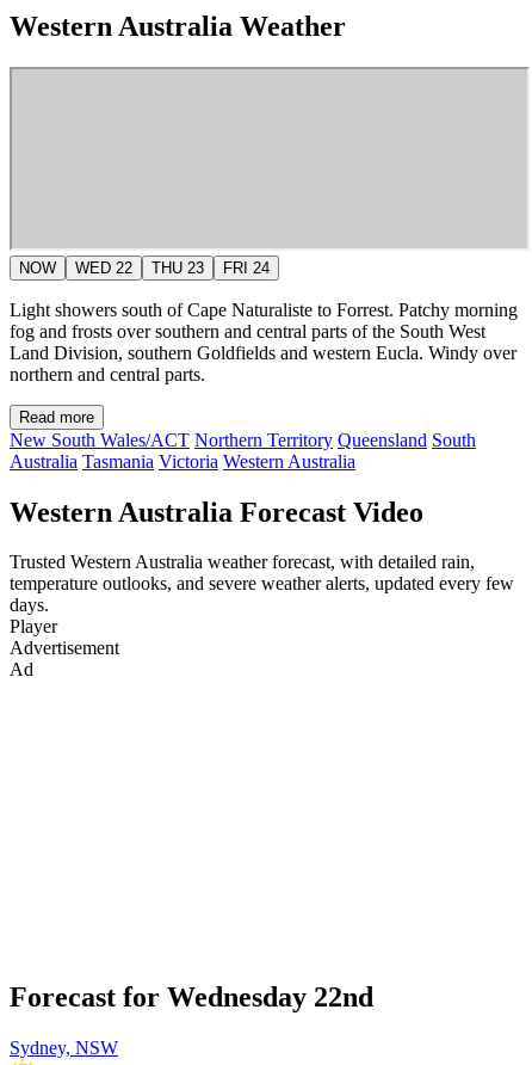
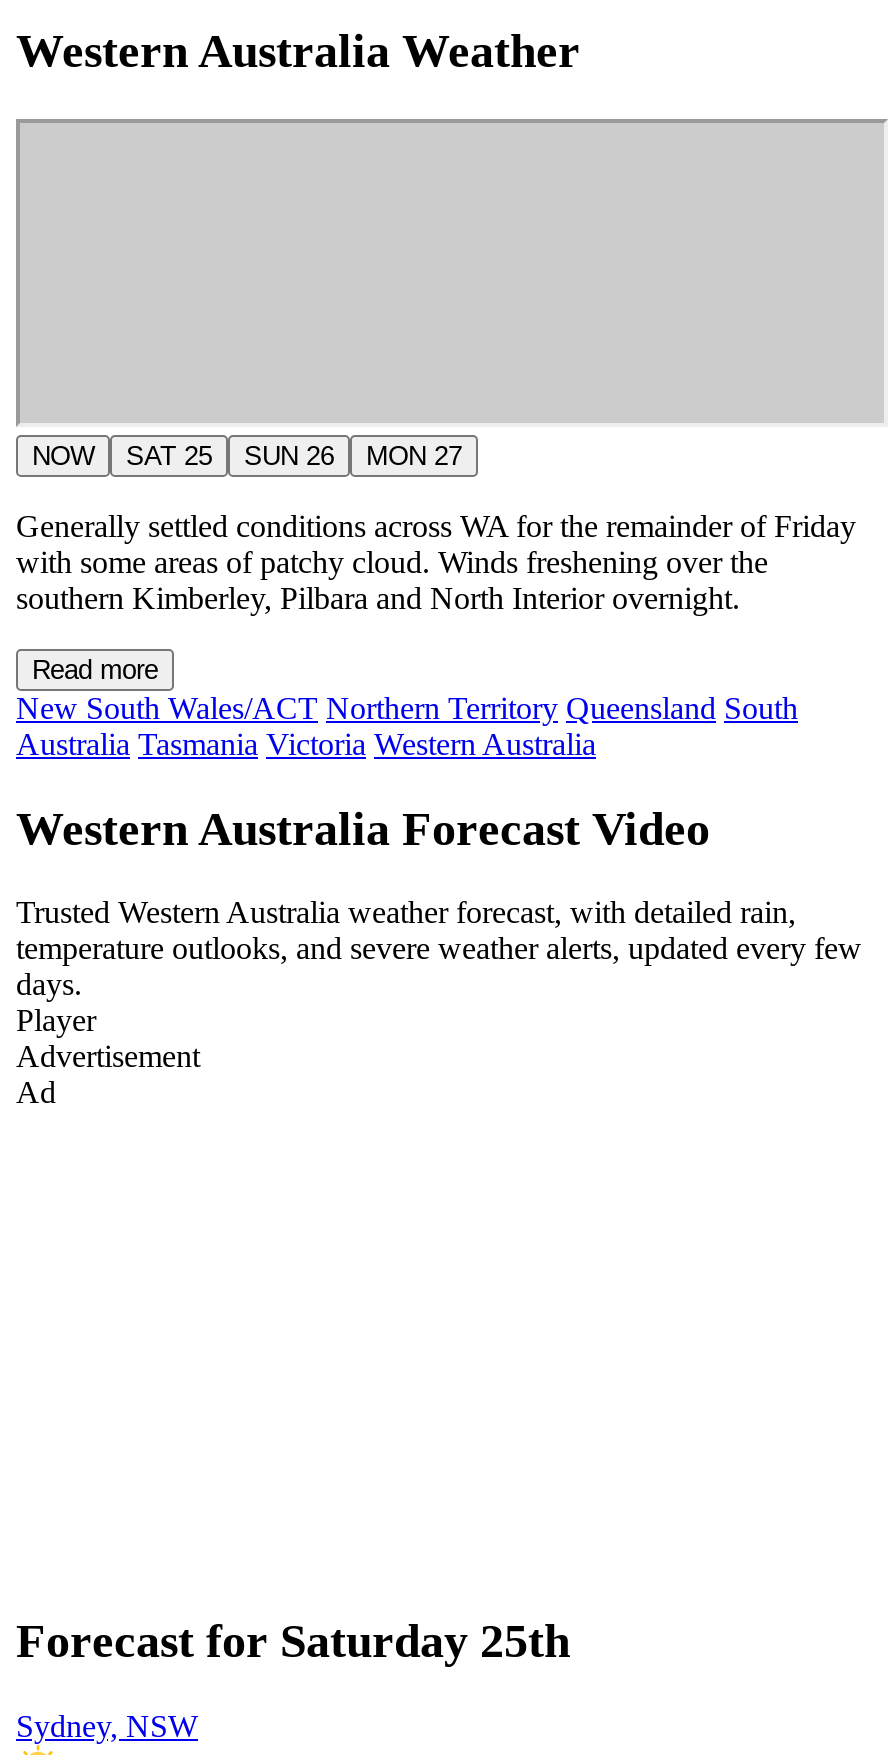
[75,259,270,277] WED 22 | THU 23 | FRI 24 -> [126,440,462,470] SAT 25 | SUN 26 | MON 27
[10,299,518,384] Light showers south of Cape Naturaliste to Forrest. Patchy morning | fog and frosts over southern and central parts of the South West | Land Division, southern Goldfields and western Eucla. Windy over | northern and central parts. -> [16,508,856,614] Generally settled conditions across WA for the remainder of Friday | with some areas of patchy cloud. Winds freshening over the | southern Kimberley, Pilbara and North Interior overnight.
[10,982,373,1013] Forecast for Wednesday 22nd -> [16,1616,570,1668] Forecast for Saturday 25th

